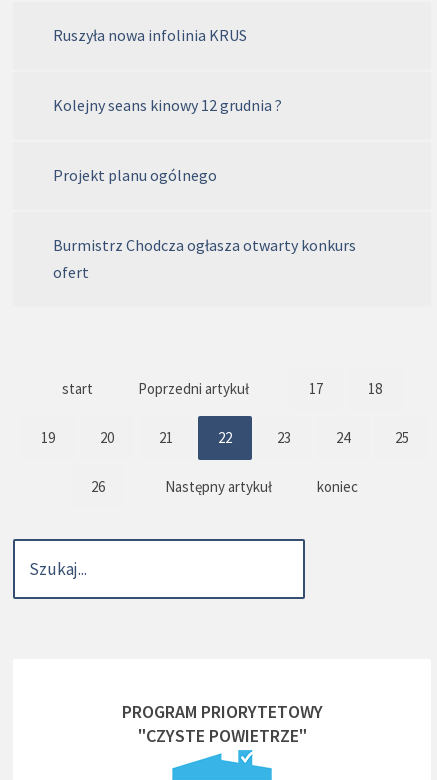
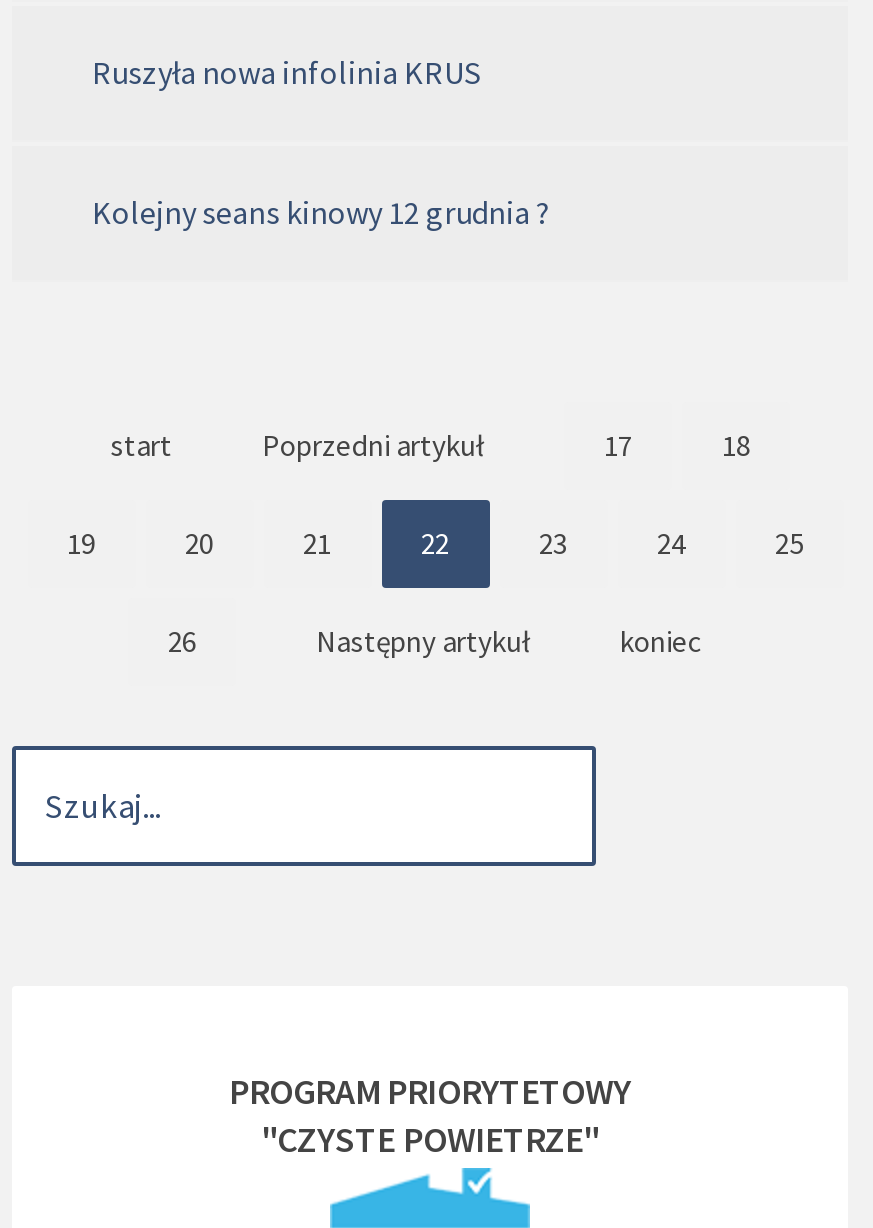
[53,165,356,282] Projekt planu ogólnego | Burmistrz Chodcza ogłasza otwarty konkurs | ofert -> none

